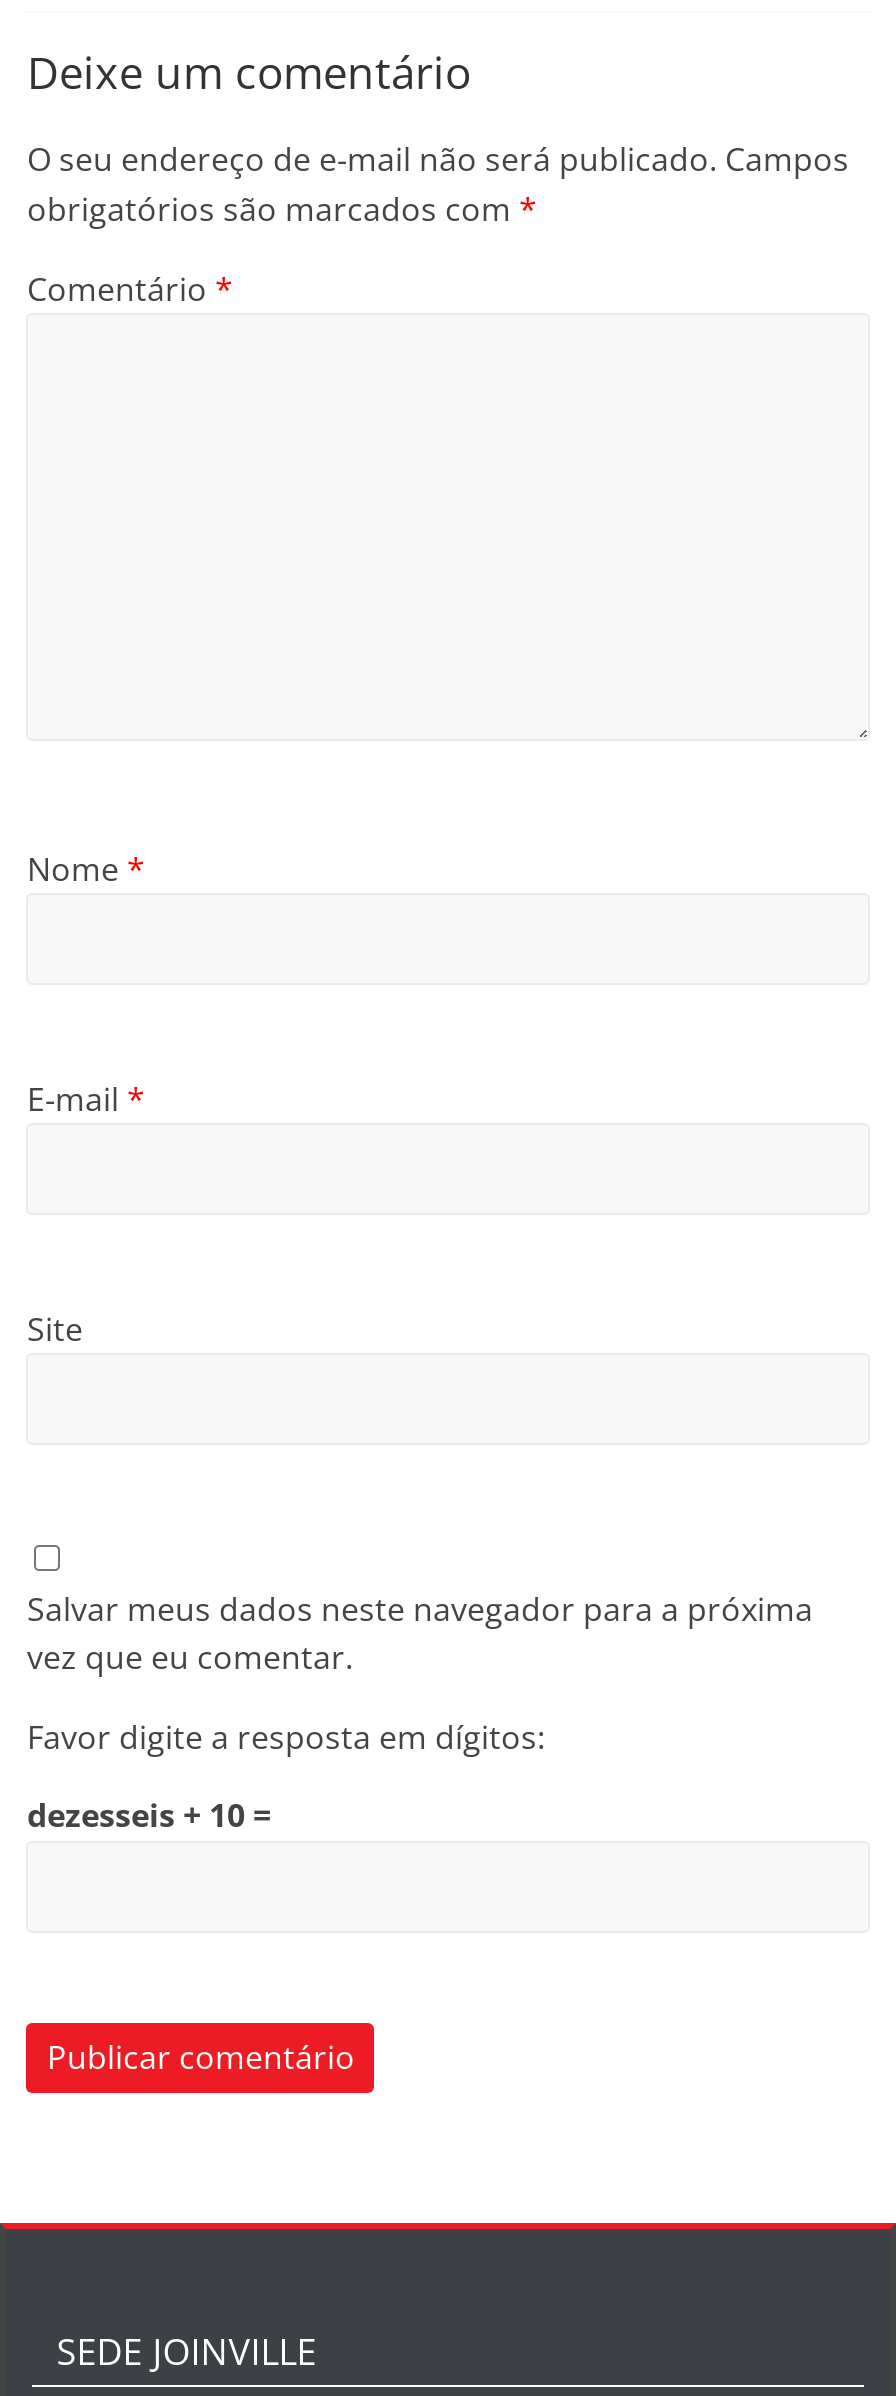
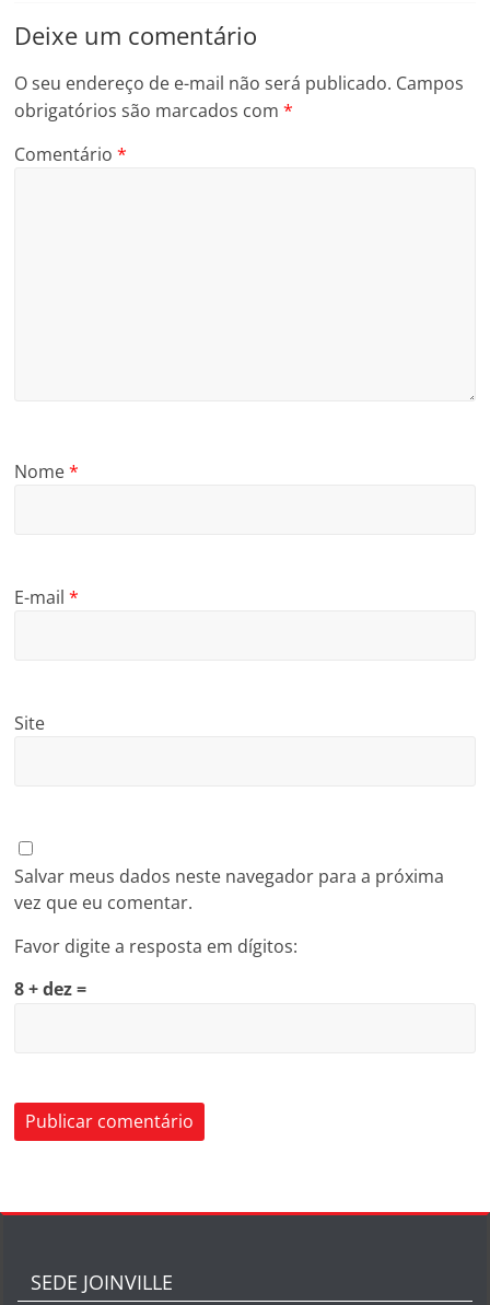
[27,1793,271,1837] dezesseis + 10 = -> [15,977,87,1001] 8 + dez =

